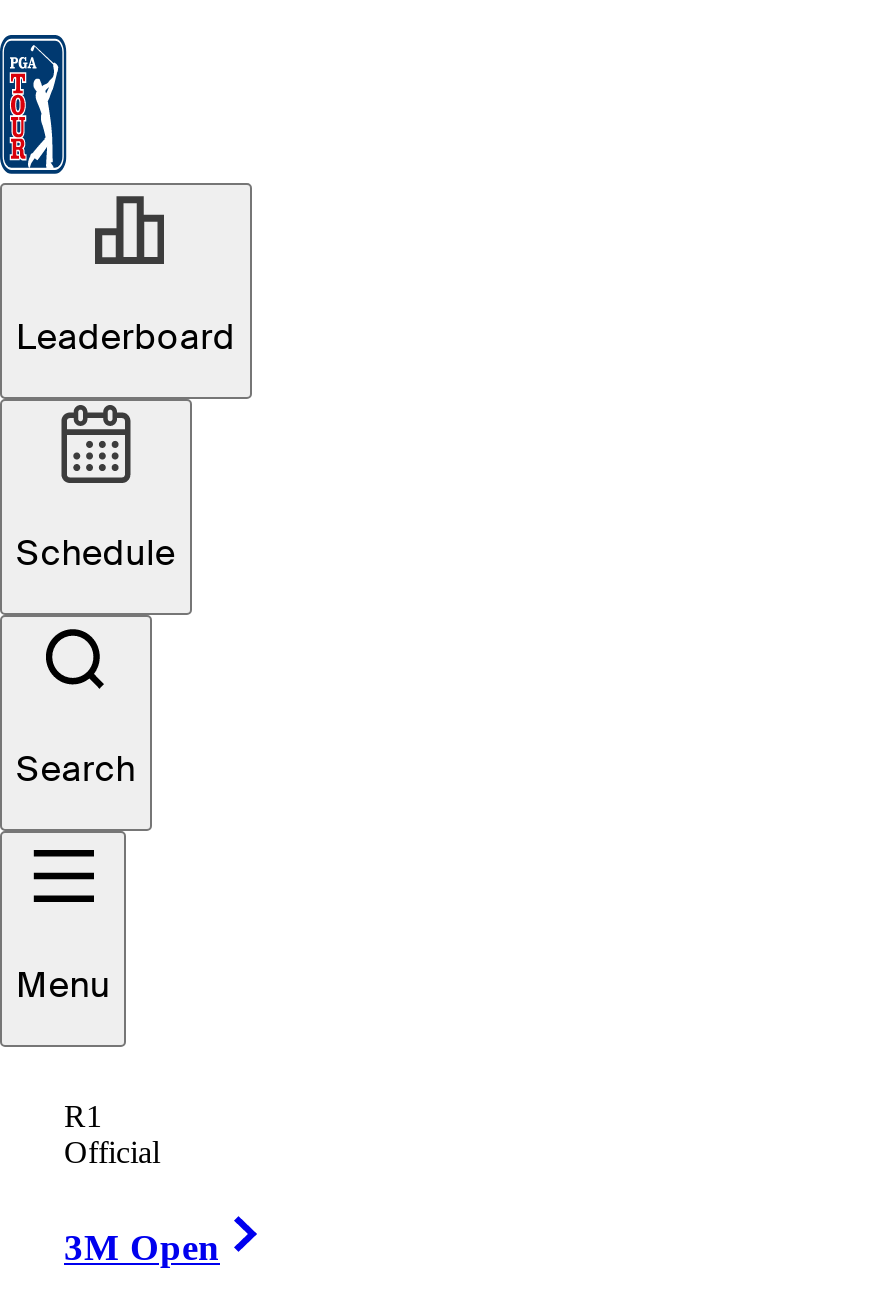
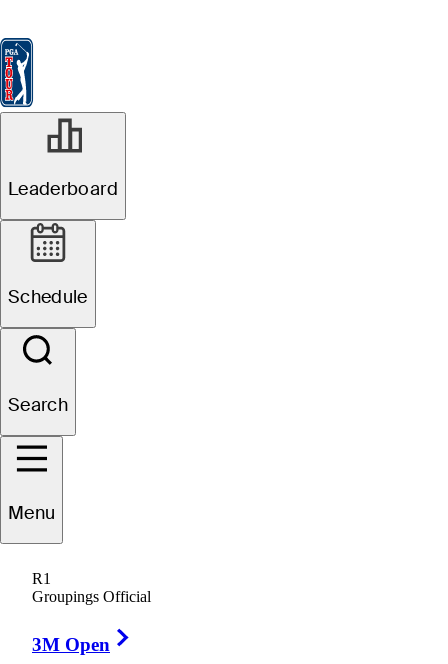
[64,1135,160,1169] Official -> [32,588,151,605] Groupings Official

